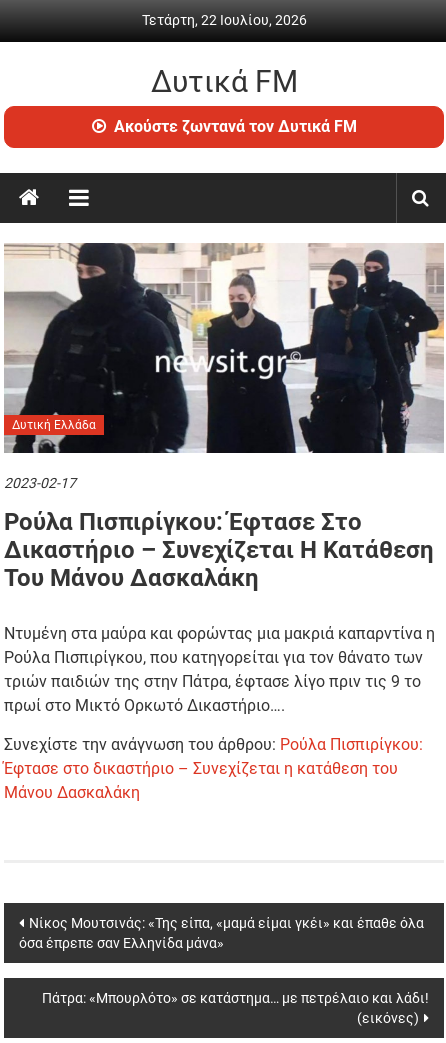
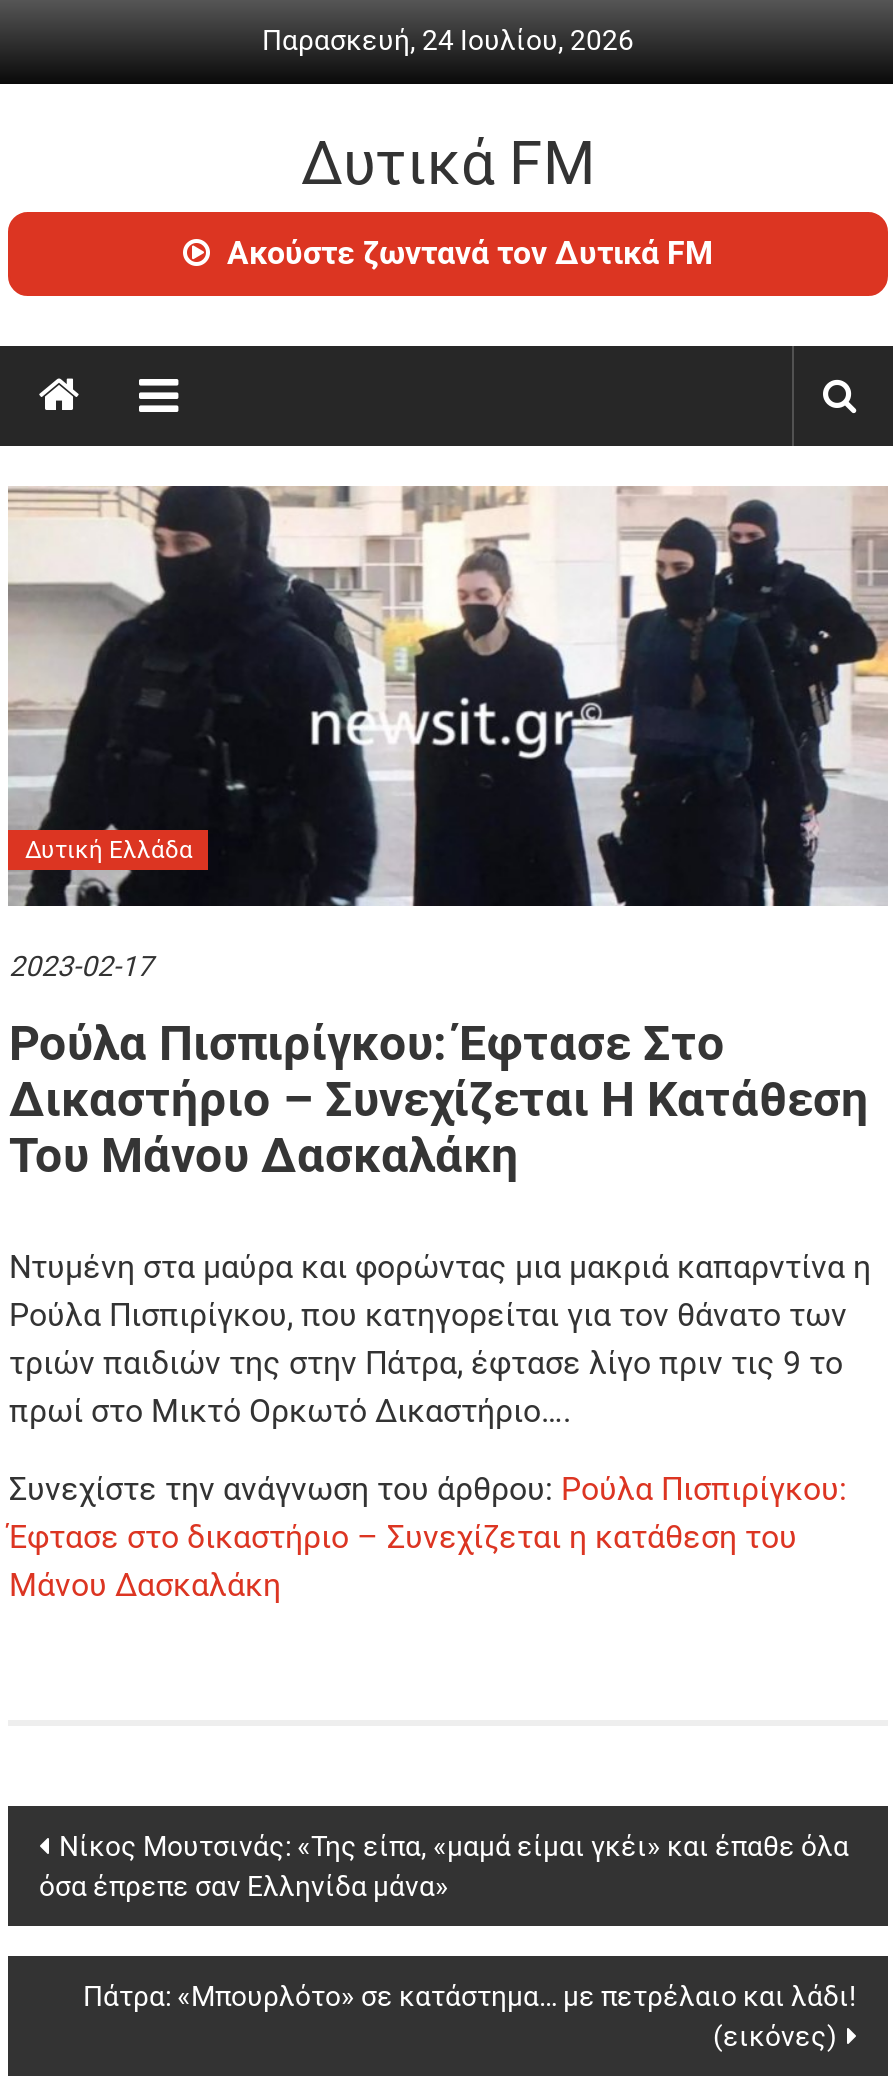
[141,12,306,28] Τετάρτη, 22 Ιουλίου, 2026 -> [262,24,634,56] Παρασκευή, 24 Ιουλίου, 2026

